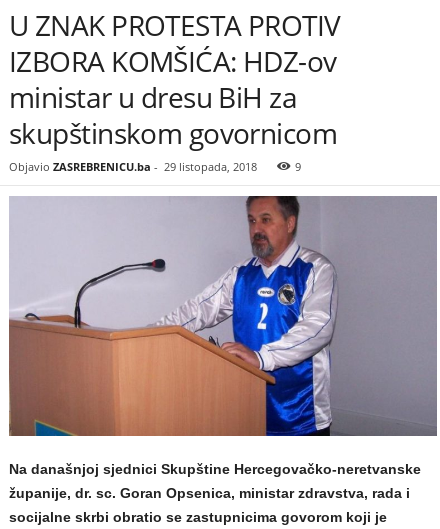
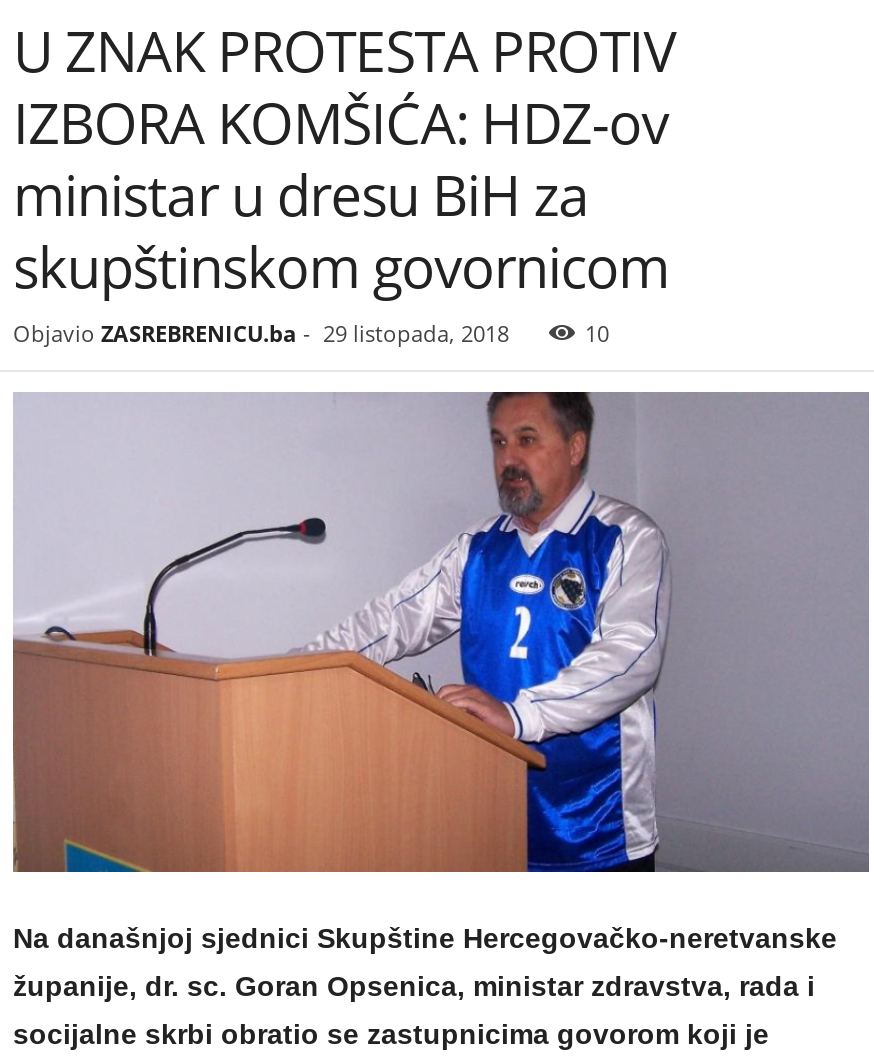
[295,159,301,174] 9 -> [585,318,609,348] 10

